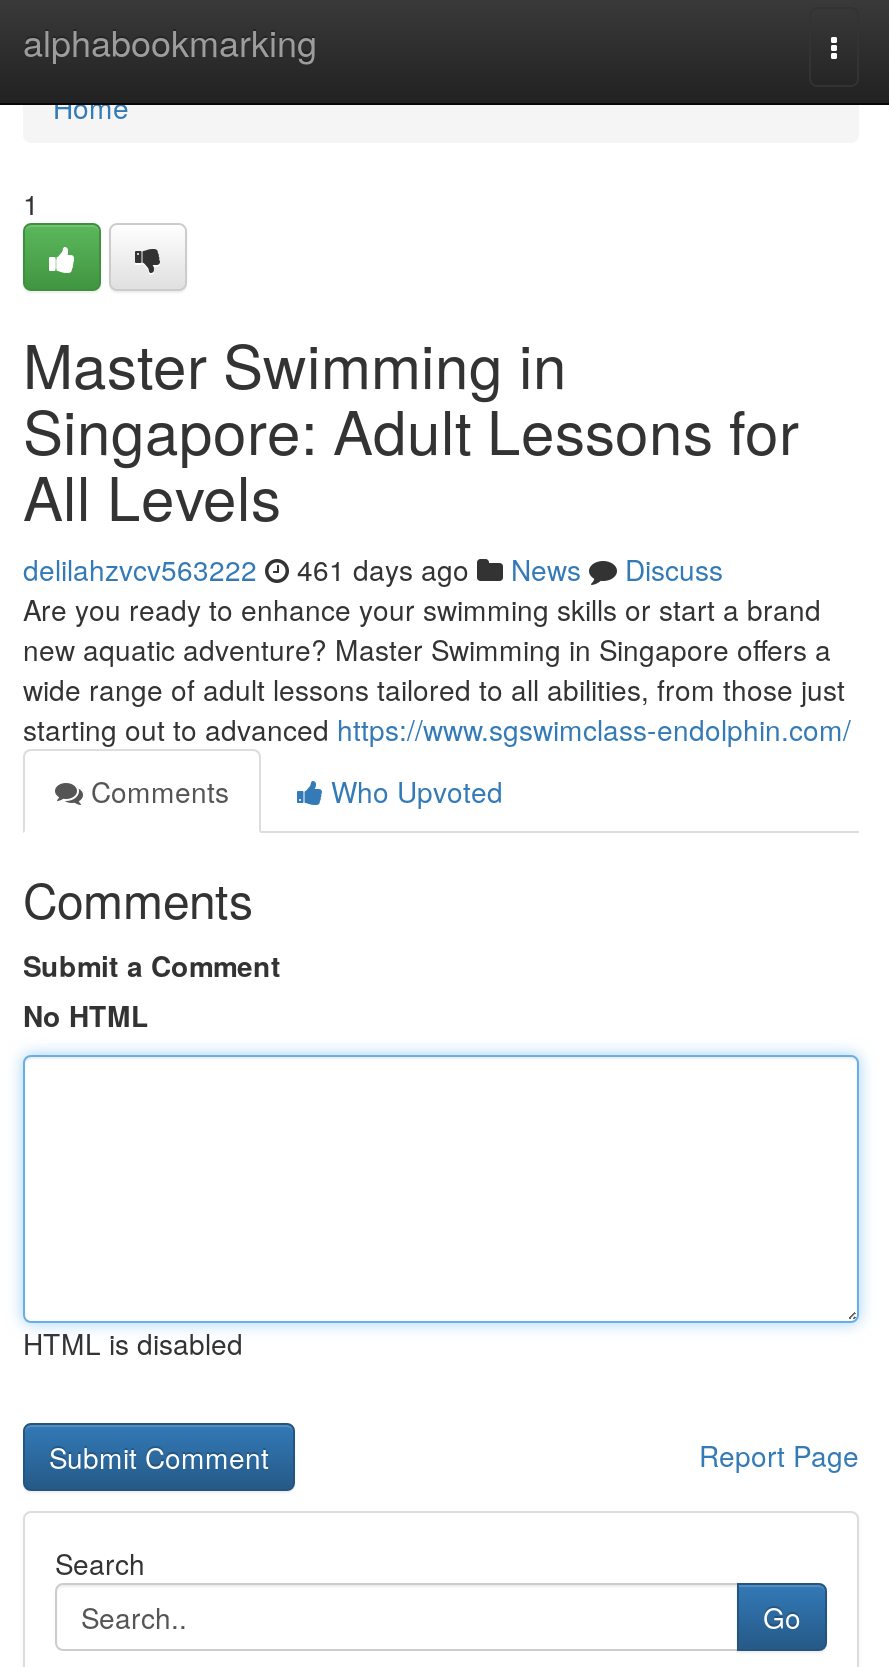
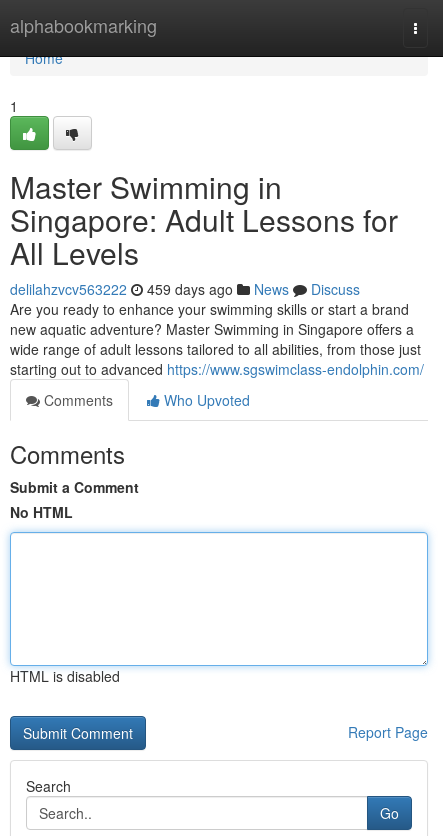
[23,549,723,589] delilahzvcv563222 461 days ago News Discuss -> [10,279,360,299] delilahzvcv563222 459 days ago News Discuss

